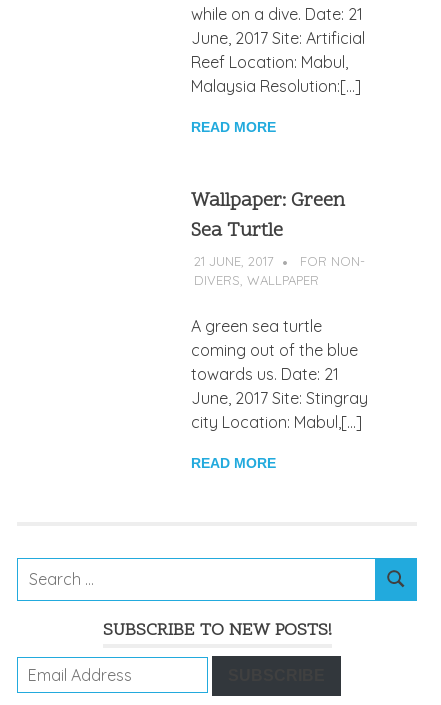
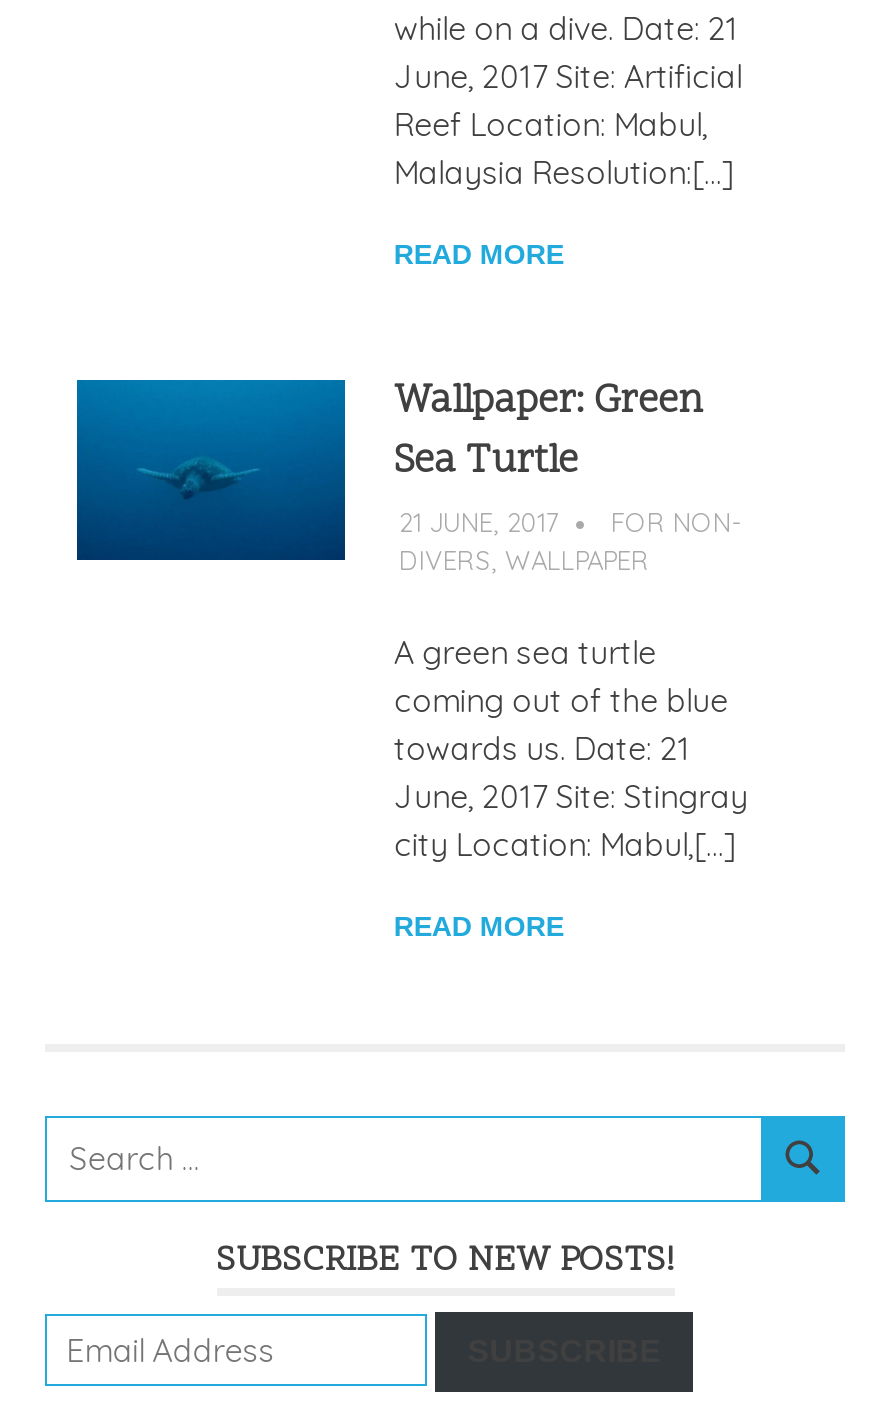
none -> [75,378,347,562] [image]

